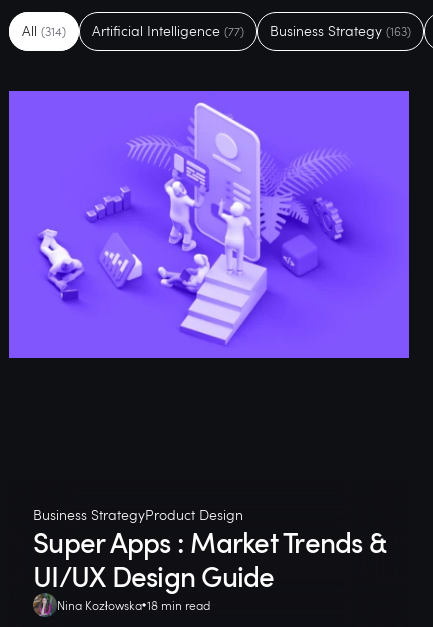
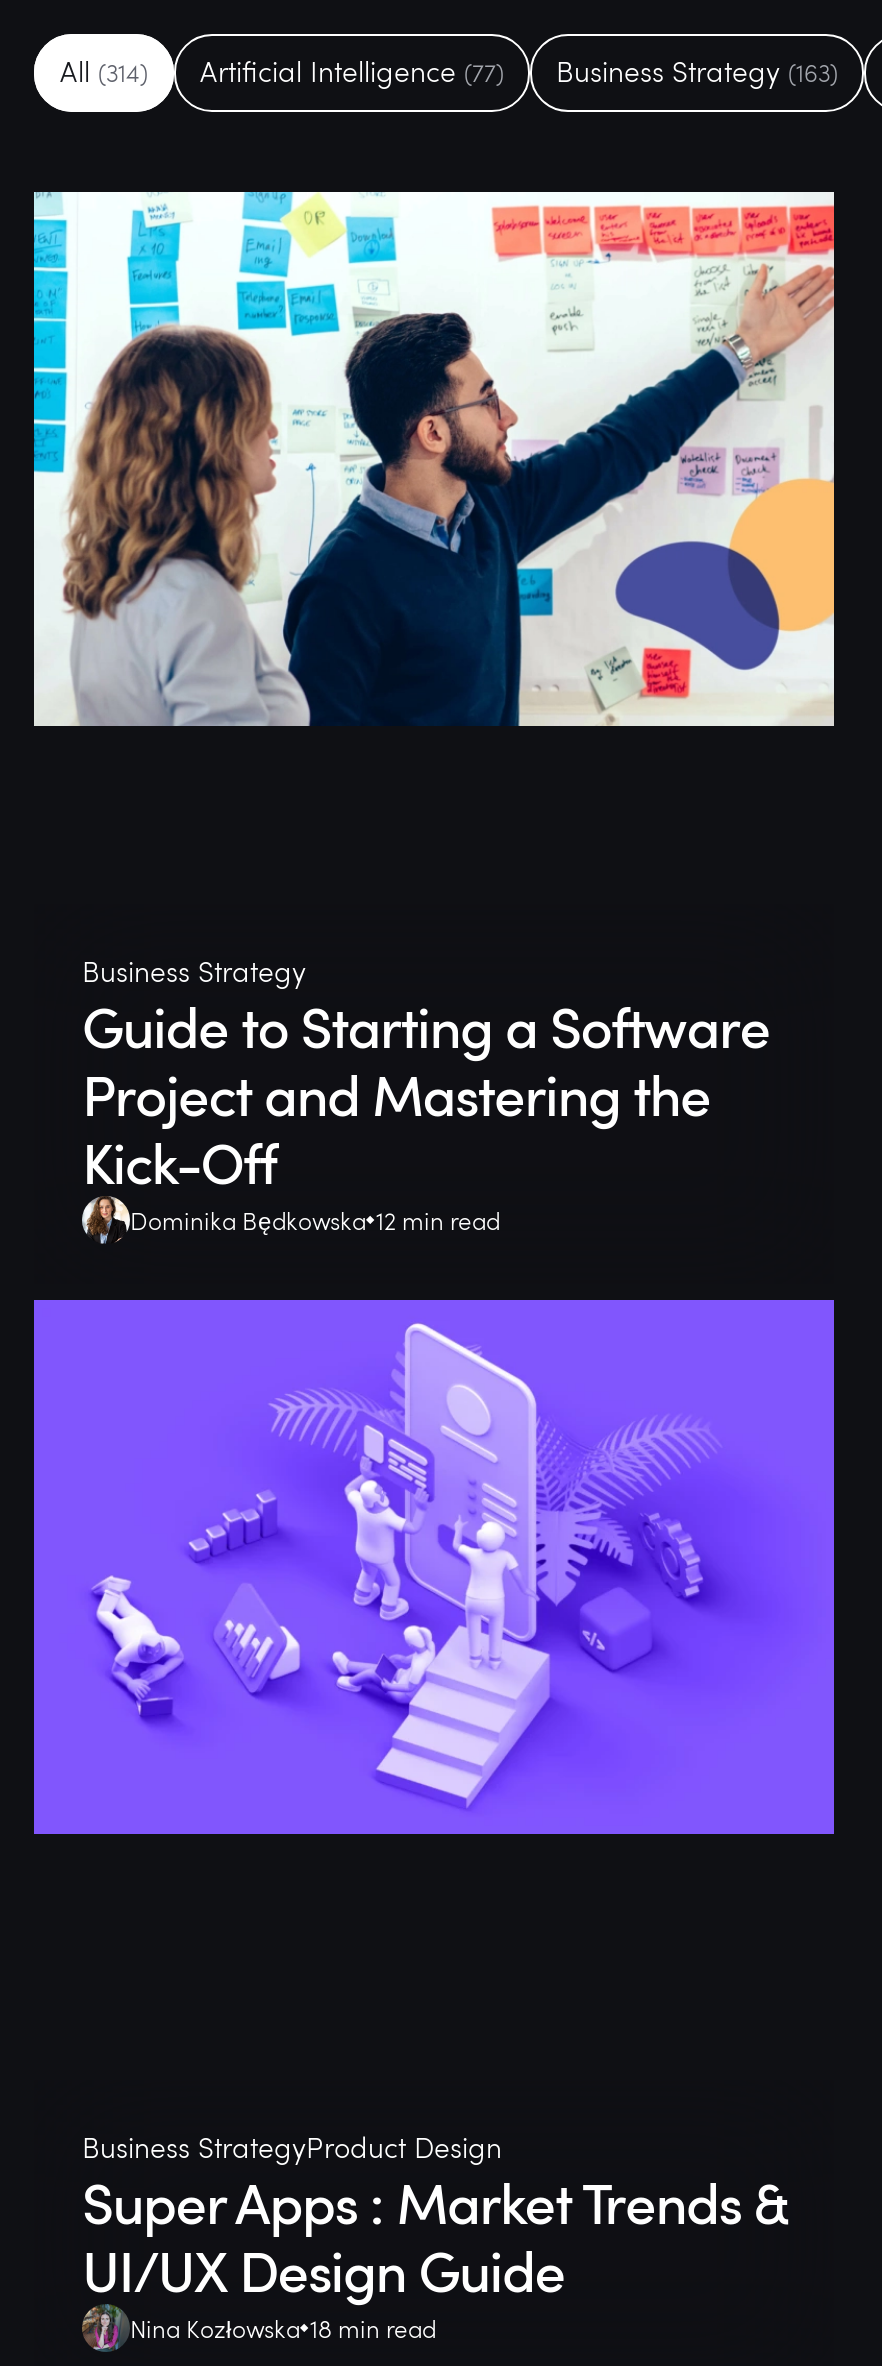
none -> [32,190,836,728] [image]
none -> [82,952,770,1236] Business Strategy | Guide to Starting a Software | Project and Mastering the | Kick-Off | Dominika Będkowska 12 min read

